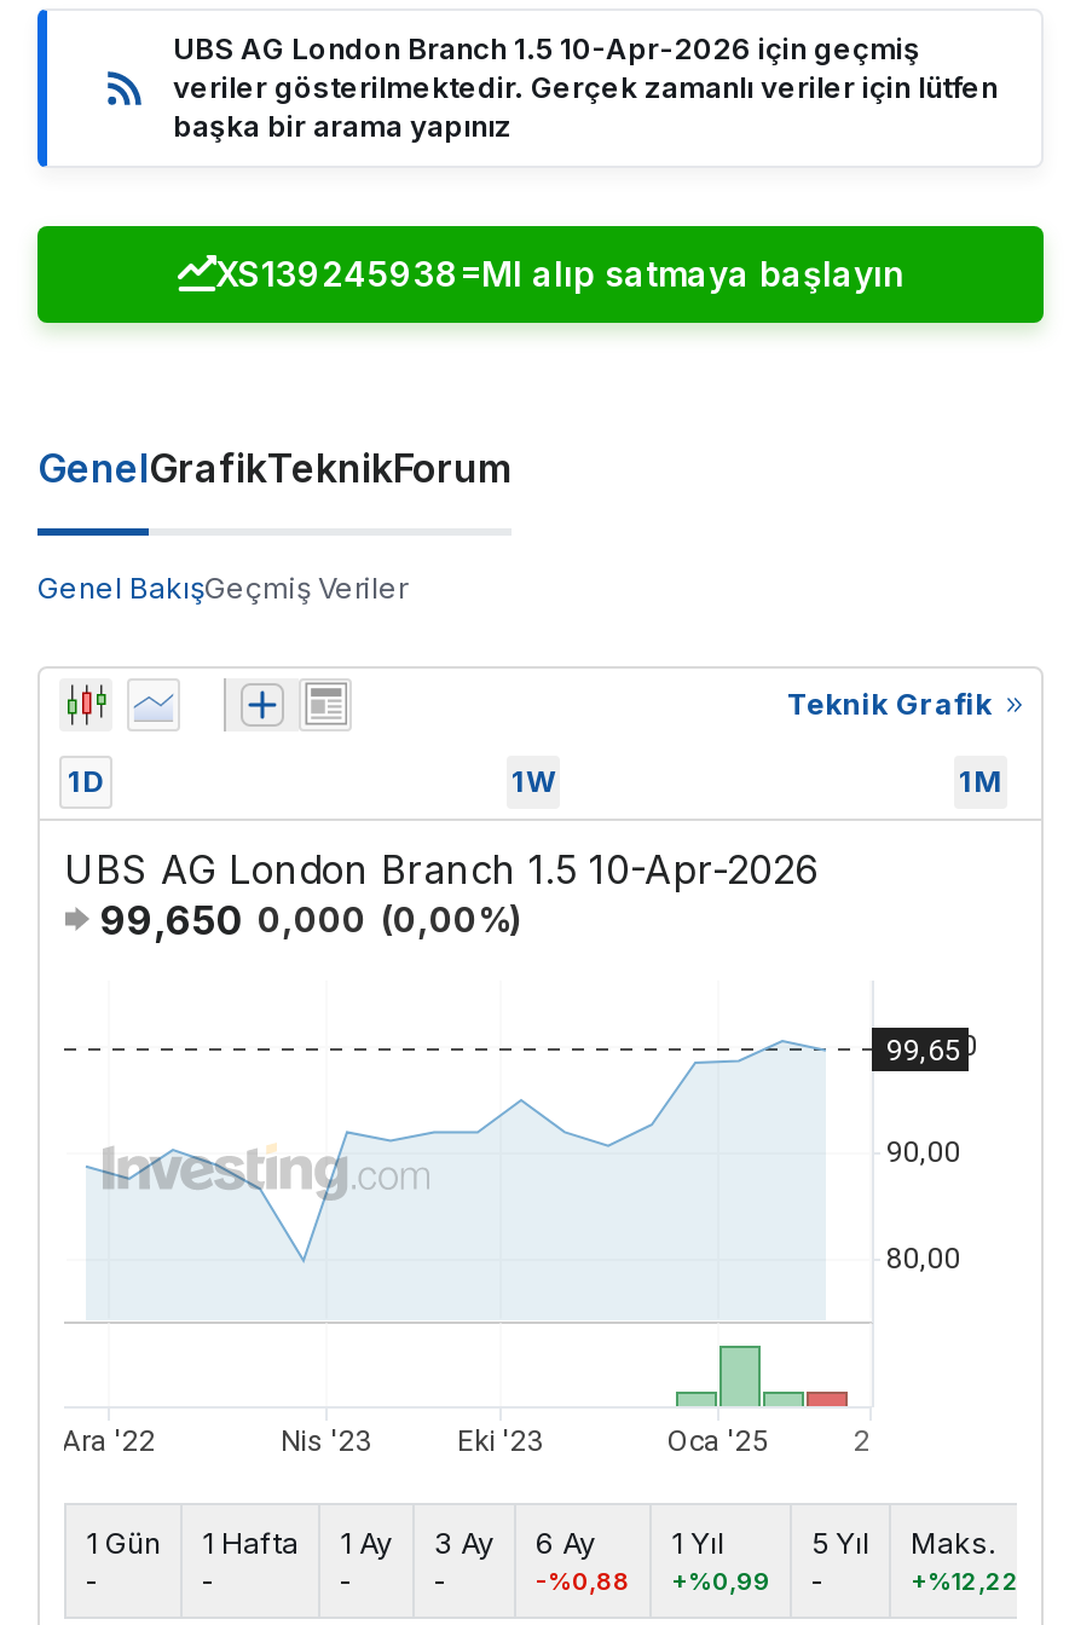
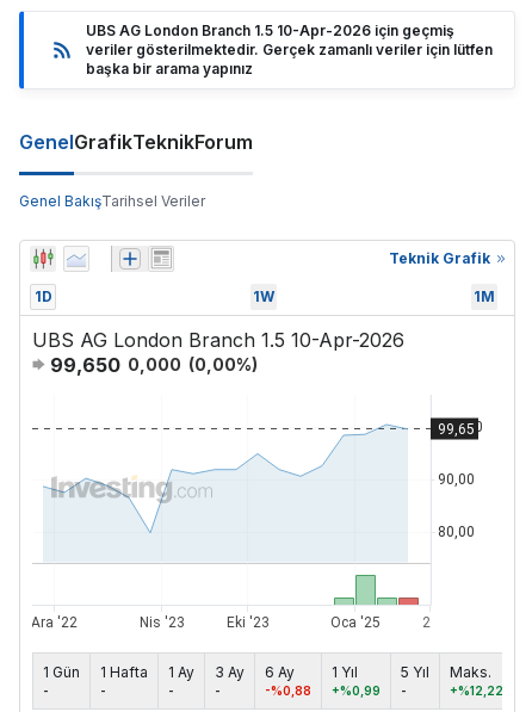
[215,252,904,293] XS139245938=MI alıp satmaya başlayın -> none
[37,569,408,605] Genel BakışGeçmiş Veriler -> [19,192,205,210] Genel BakışTarihsel Veriler

